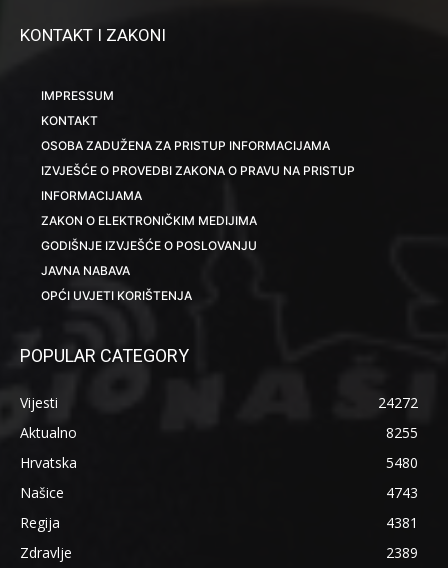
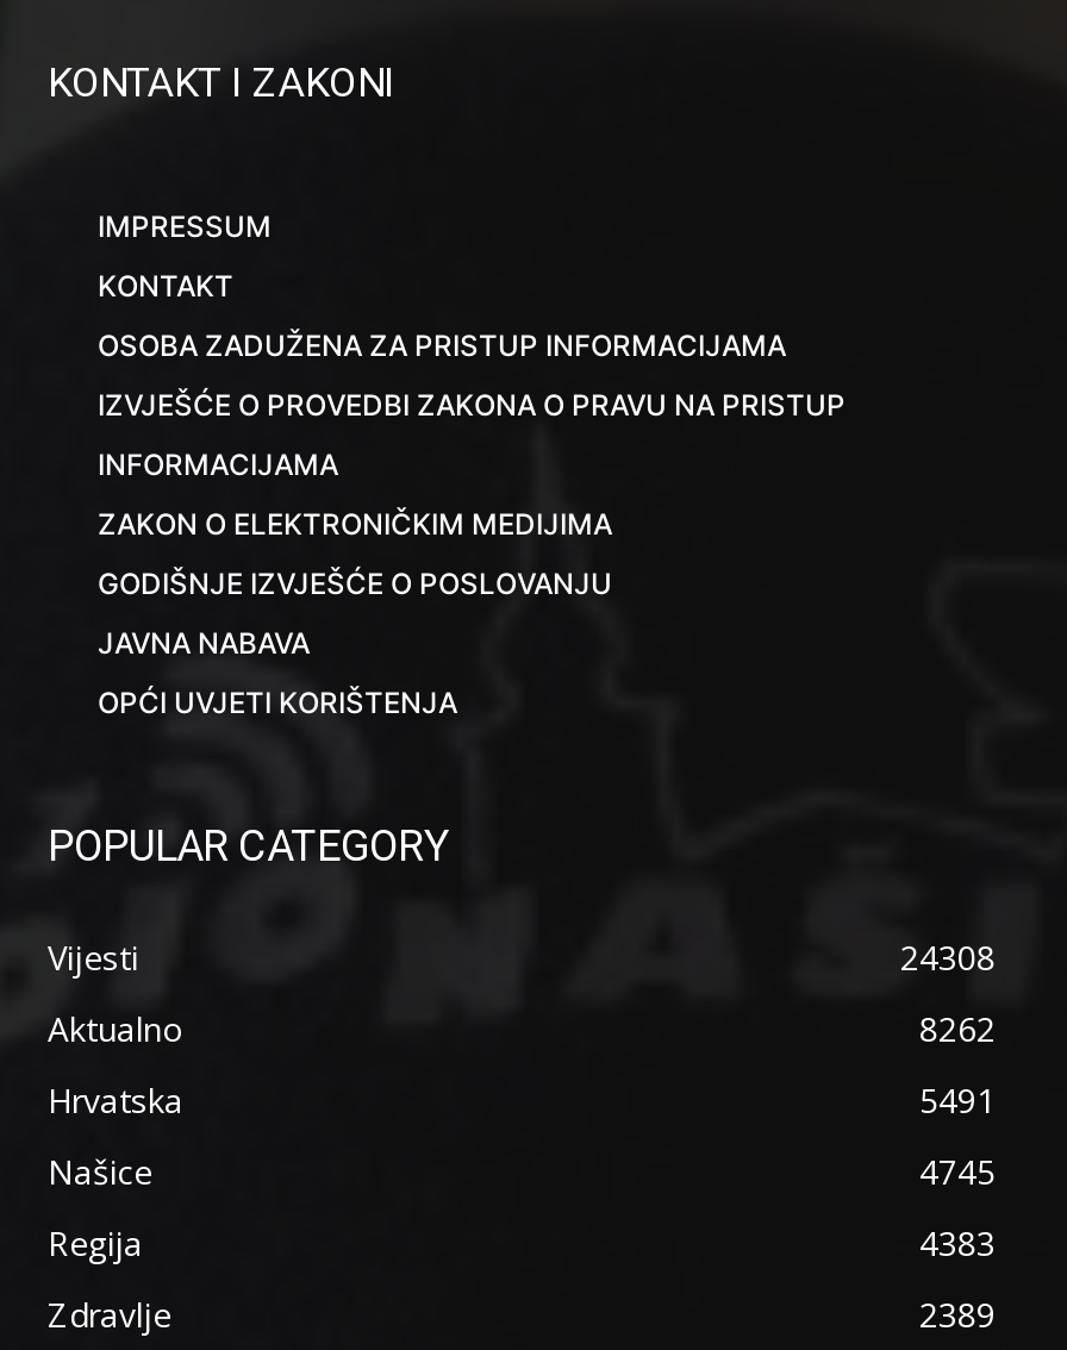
[378,393,418,412] 24272 -> [900,934,996,979] 24308
[386,423,418,442] 8255 -> [919,1005,996,1050] 8262
[386,453,418,472] 5480 -> [919,1077,996,1122] 5491
[386,483,418,502] 4743 -> [919,1148,996,1193] 4745
[386,513,418,532] 4381 -> [919,1220,996,1265] 4383

